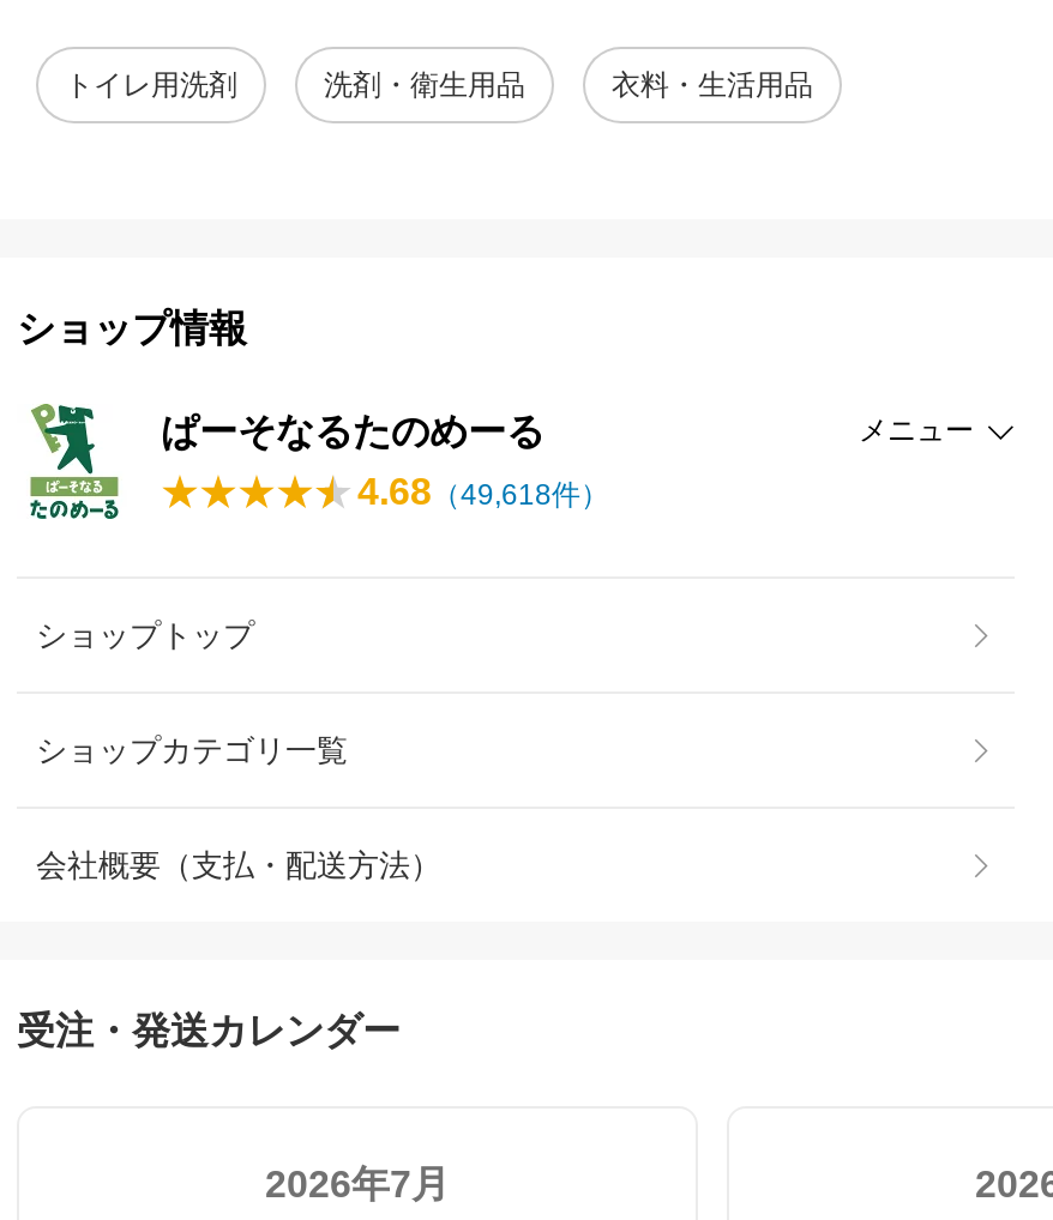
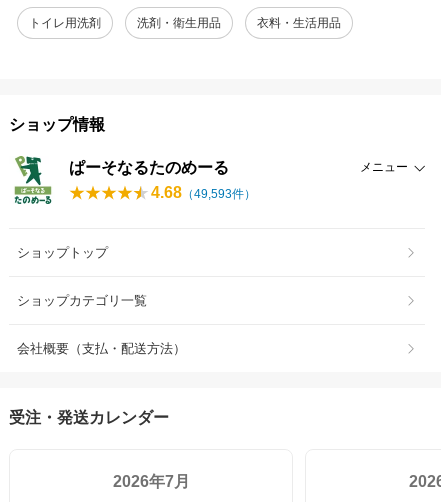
[357,471,609,512] 4.68（49,618件） -> [151,184,256,201] 4.68（49,593件）

